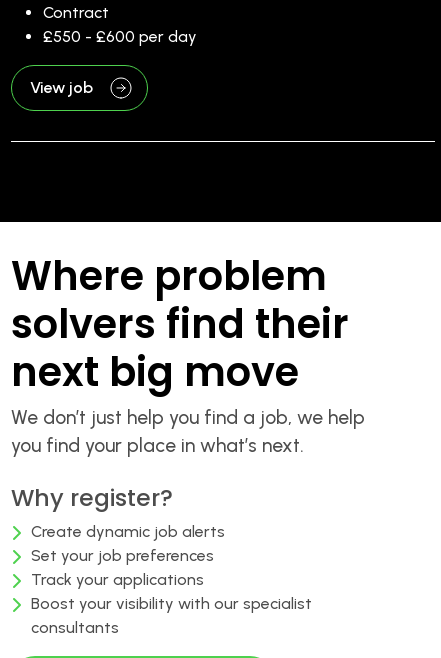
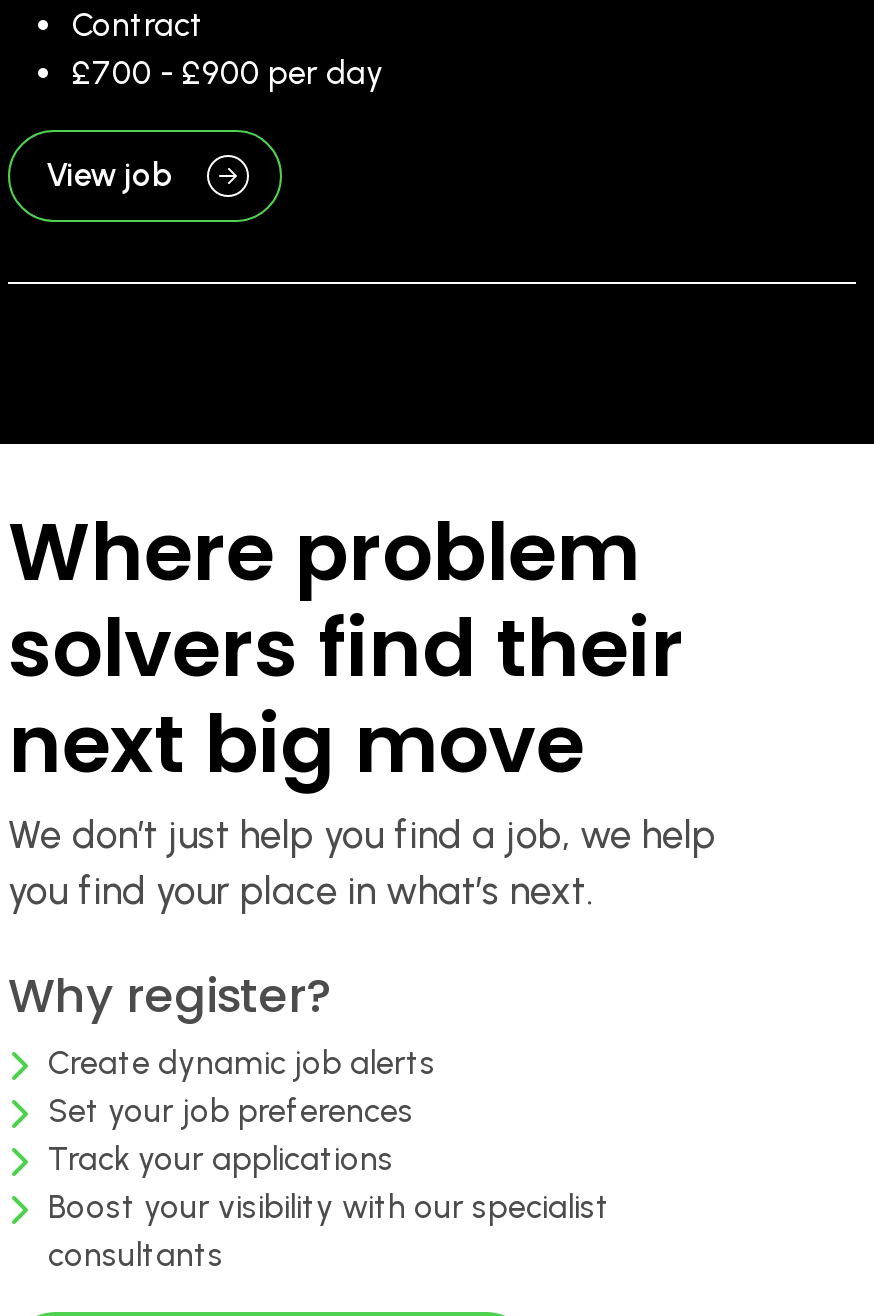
[43,27,197,46] £550 - £600 per day -> [72,55,384,93] £700 - £900 per day

